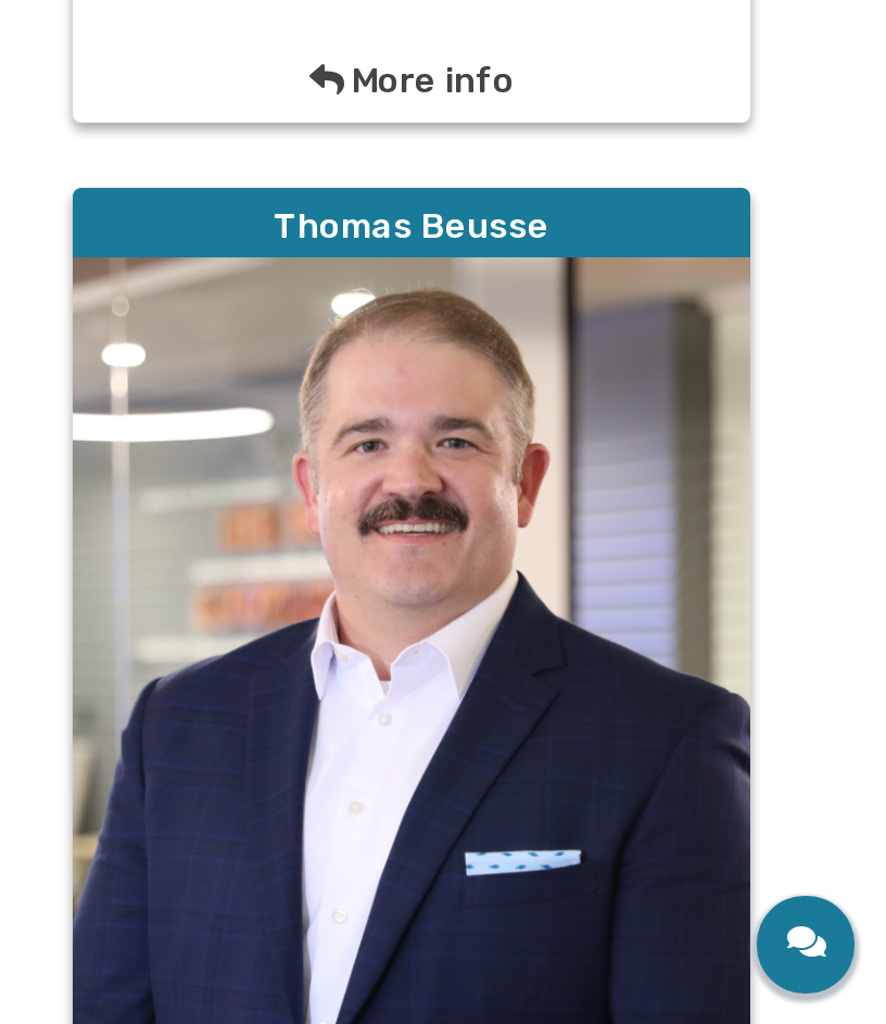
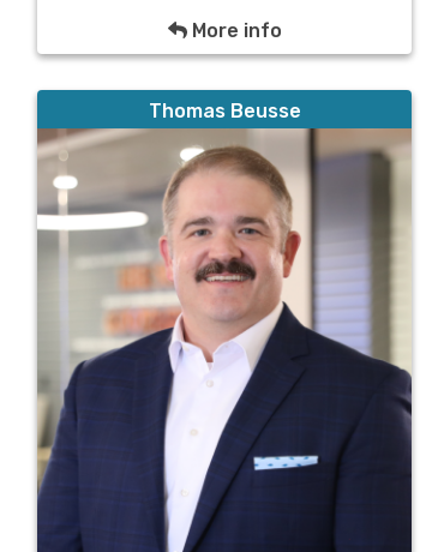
[752,894,859,1002] [image] -> none

